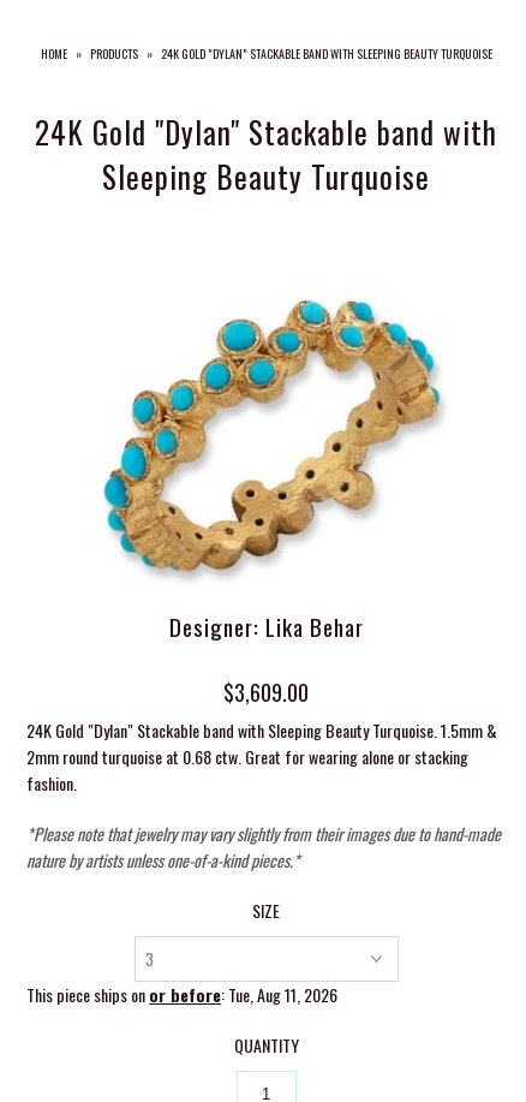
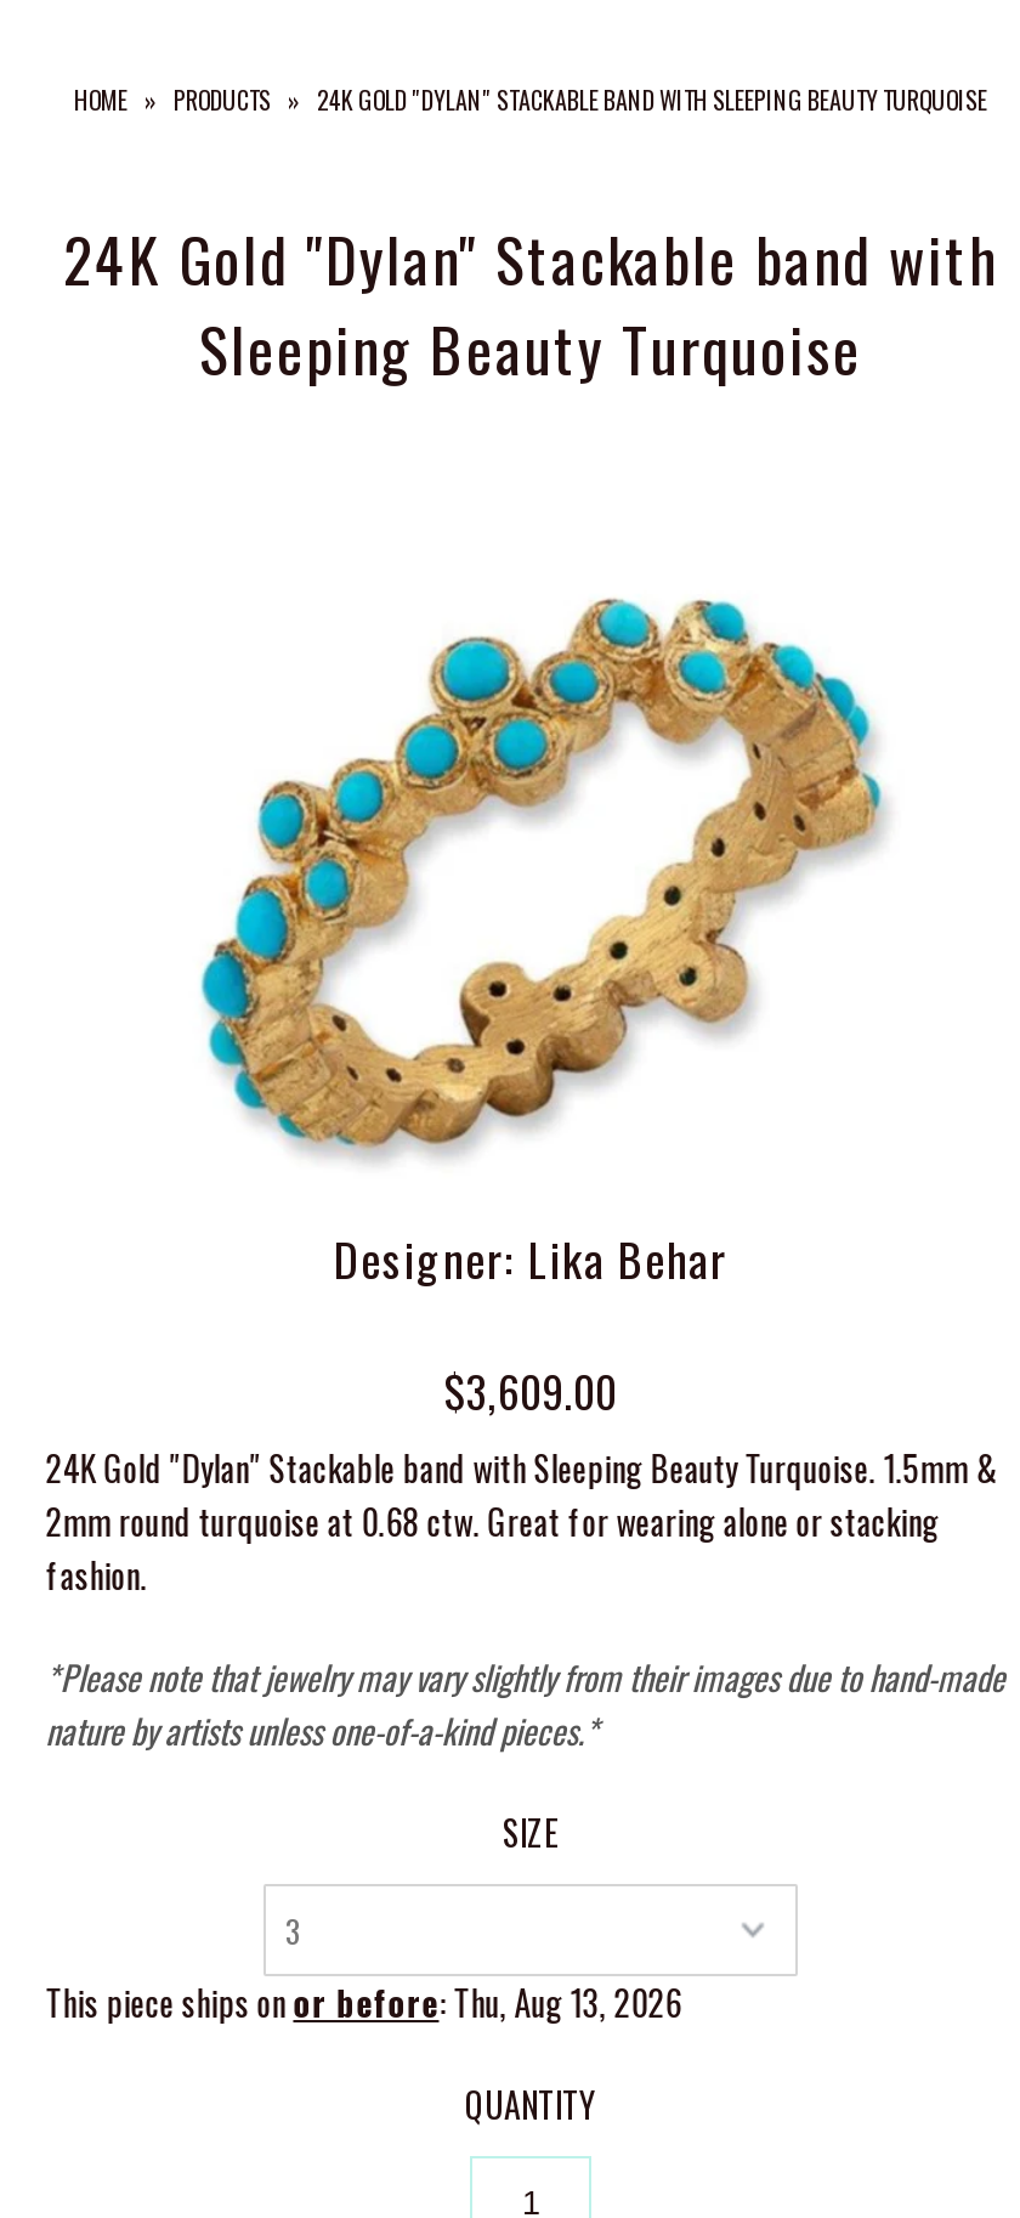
[27,982,338,1008] This piece ships onor before: Tue, Aug 11, 2026 -> [45,1977,682,2029] This piece ships onor before: Thu, Aug 13, 2026

